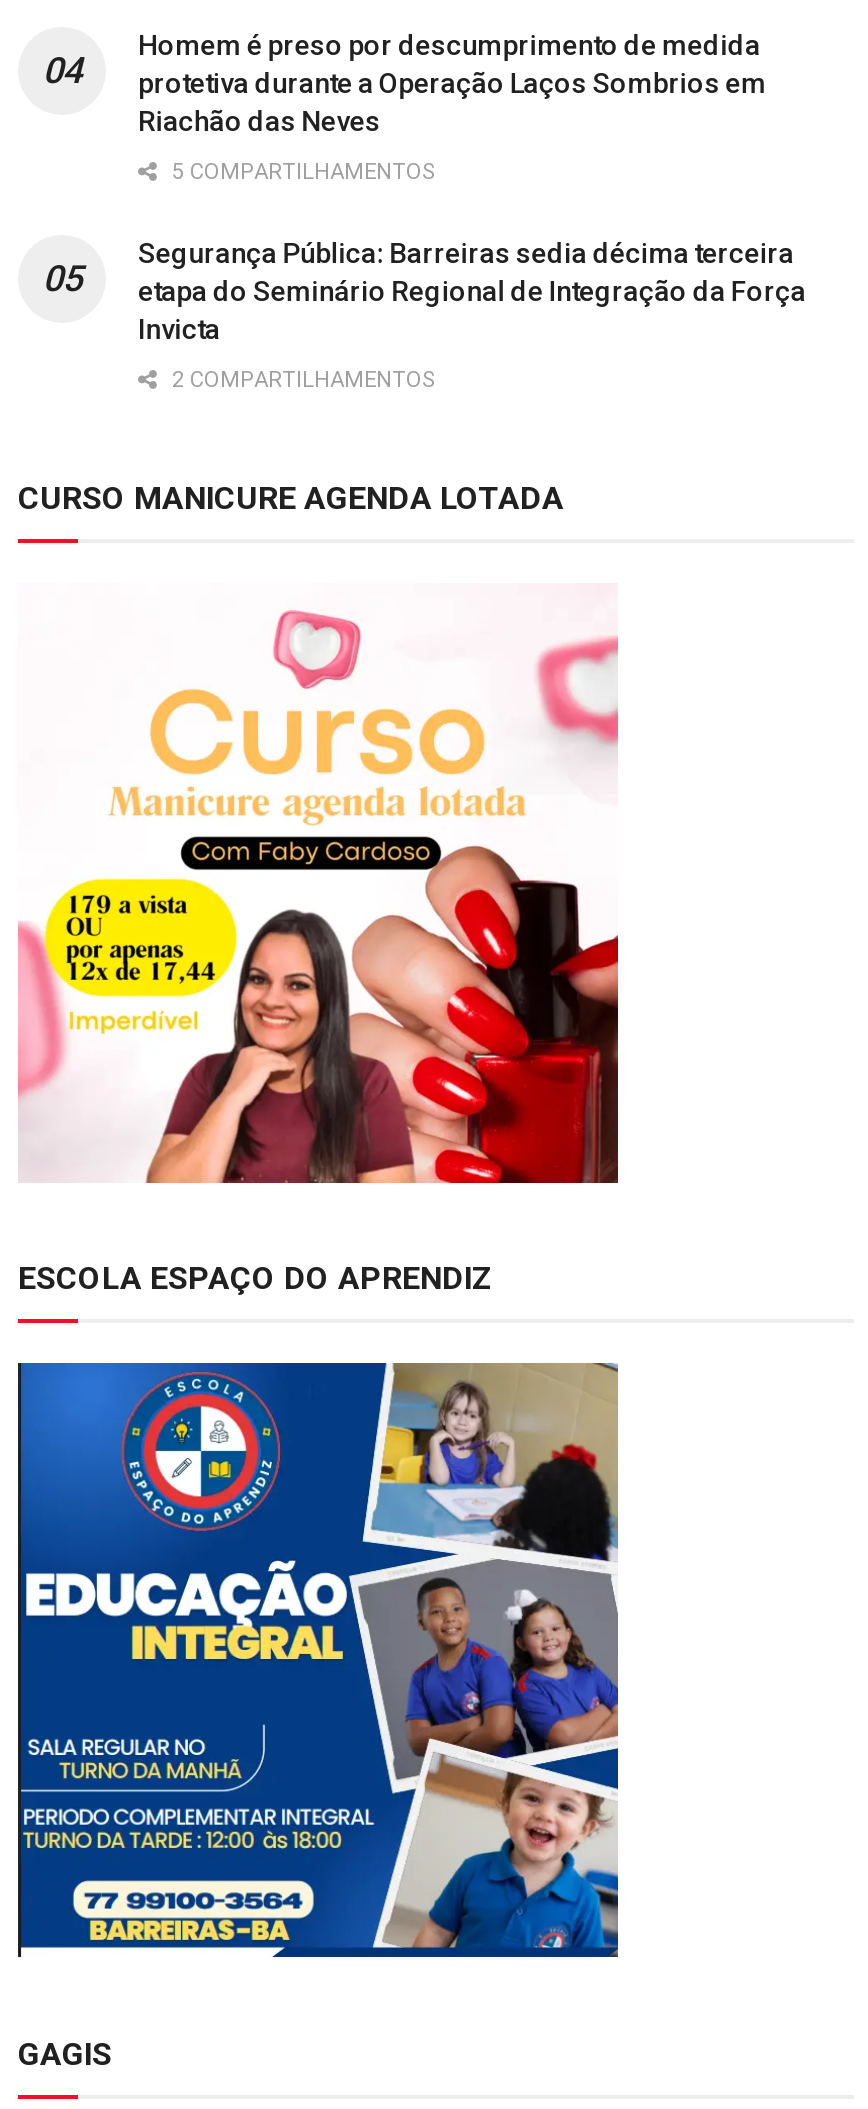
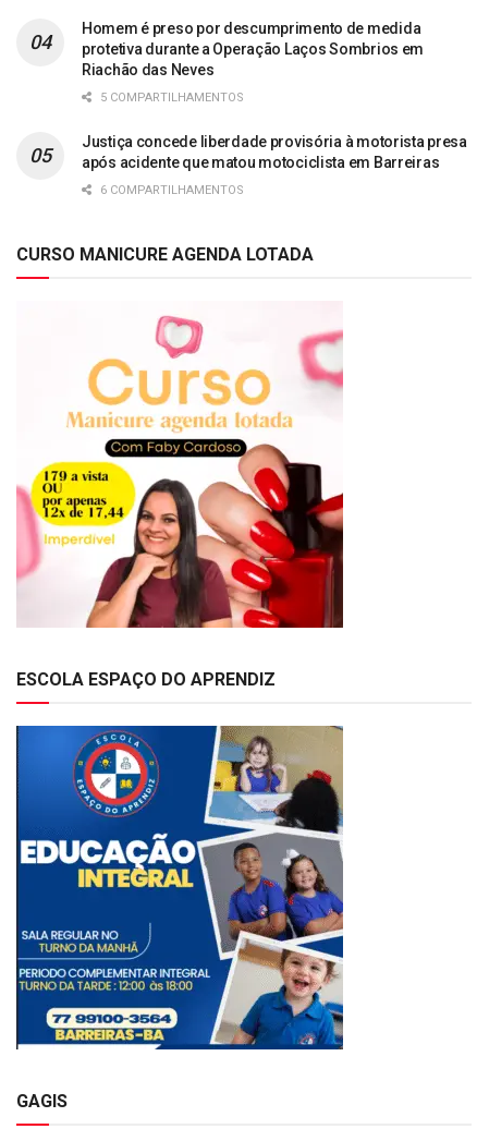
[138,237,806,345] Segurança Pública: Barreiras sedia décima terceira | etapa do Seminário Regional de Integração da Força | Invicta -> [82,133,467,171] Justiça concede liberdade provisória à motorista presa | após acidente que matou motociclista em Barreiras
[166,367,436,393] 2 COMPARTILHAMENTOS -> [97,183,244,197] 6 COMPARTILHAMENTOS

